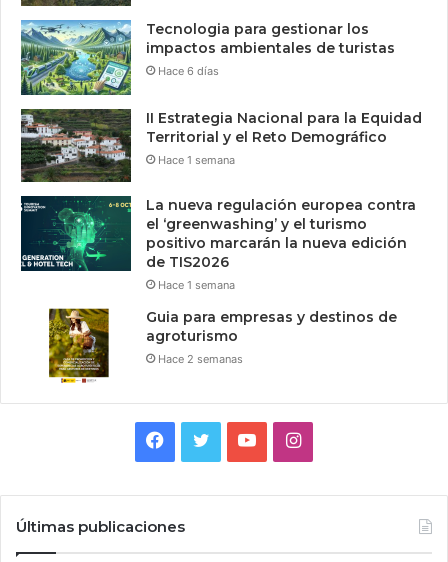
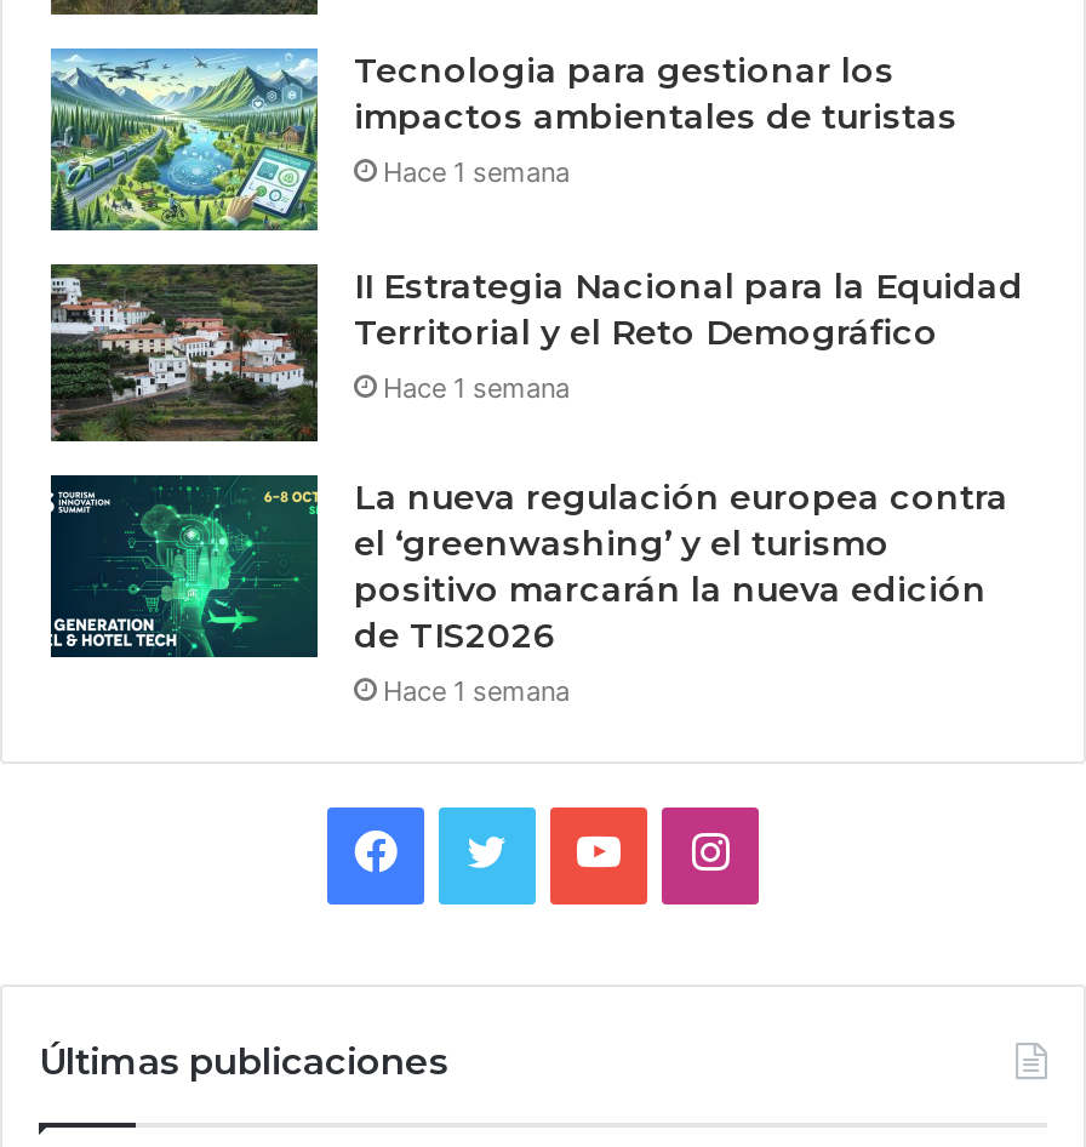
[158,64,219,78] Hace 6 días -> [383,155,570,189] Hace 1 semana
[48,307,397,384] [image] | Guia para empresas y destinos de | agroturismo | Hace 2 semanas -> none

